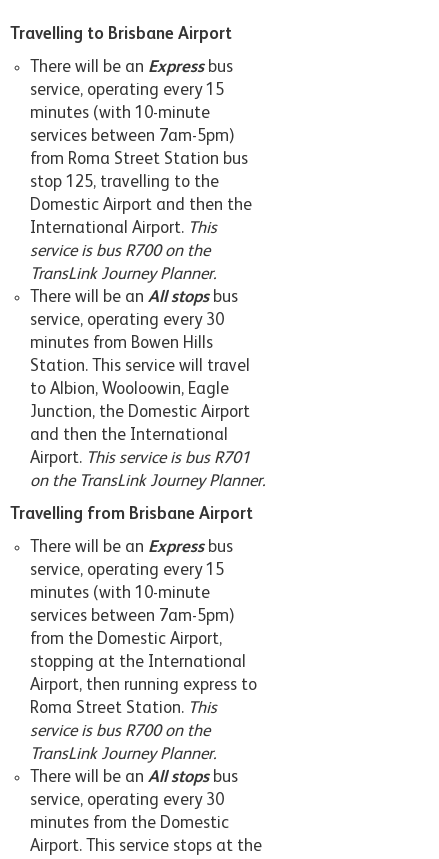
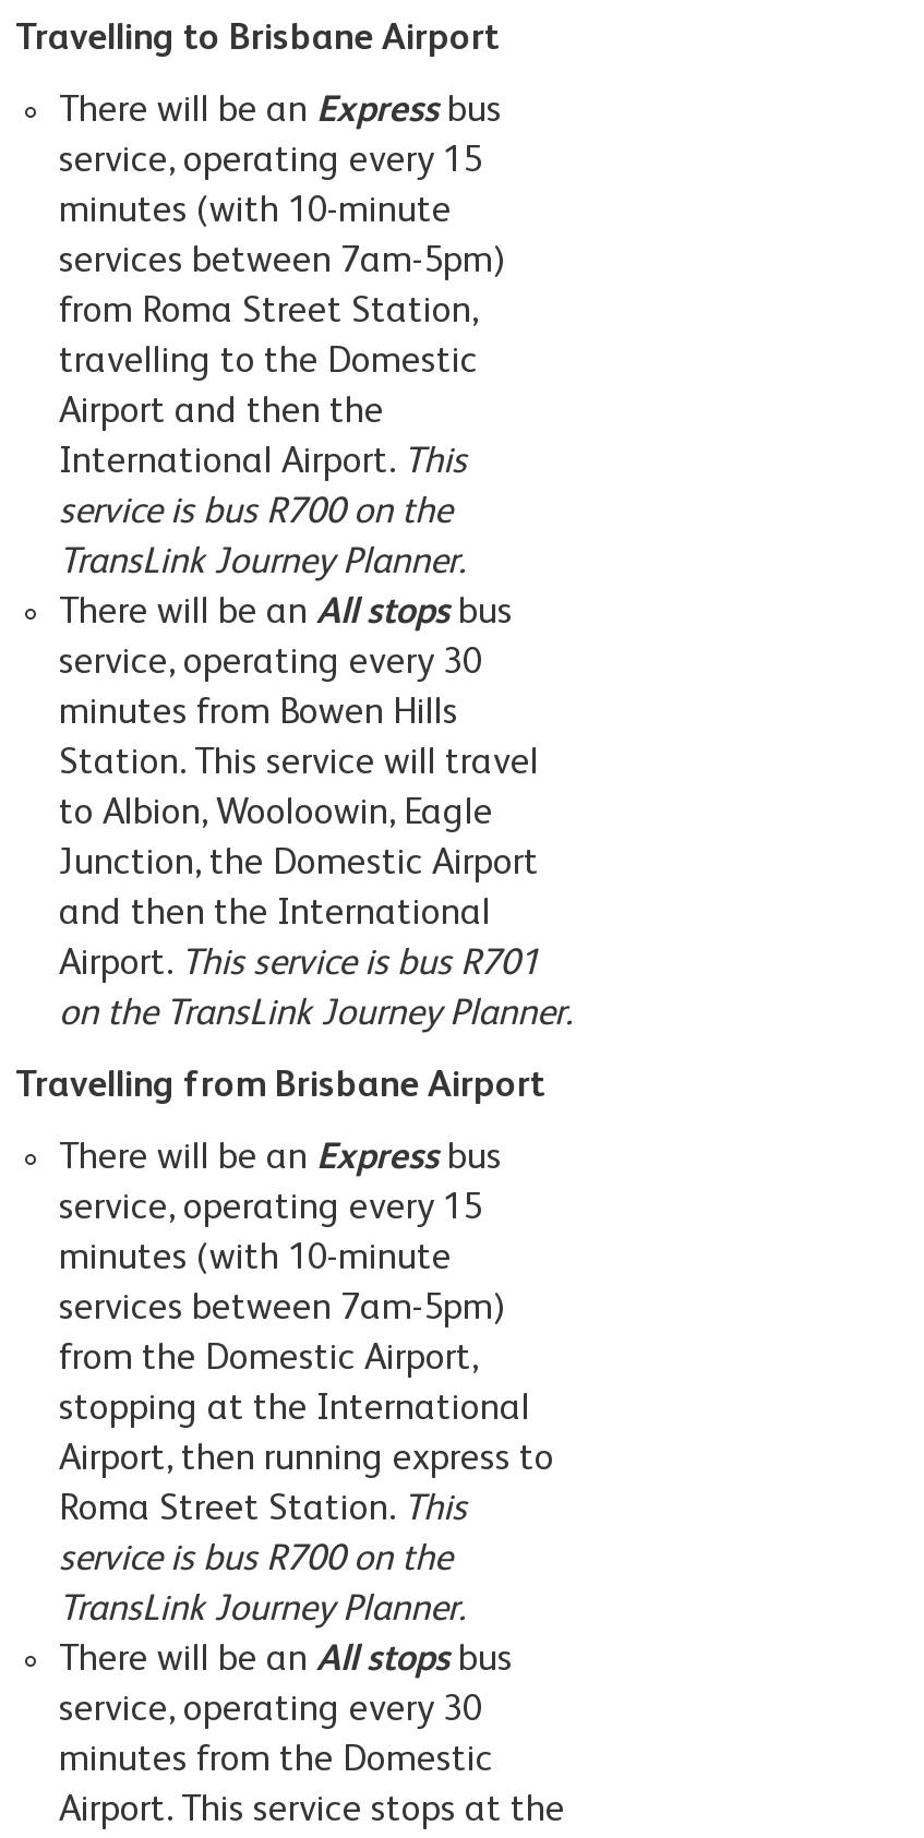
[30,151,252,214] from Roma Street Station bus | stop 125, travelling to the | Domestic Airport and then the -> [59,293,478,431] from Roma Street Station, | travelling to the Domestic | Airport and then the

